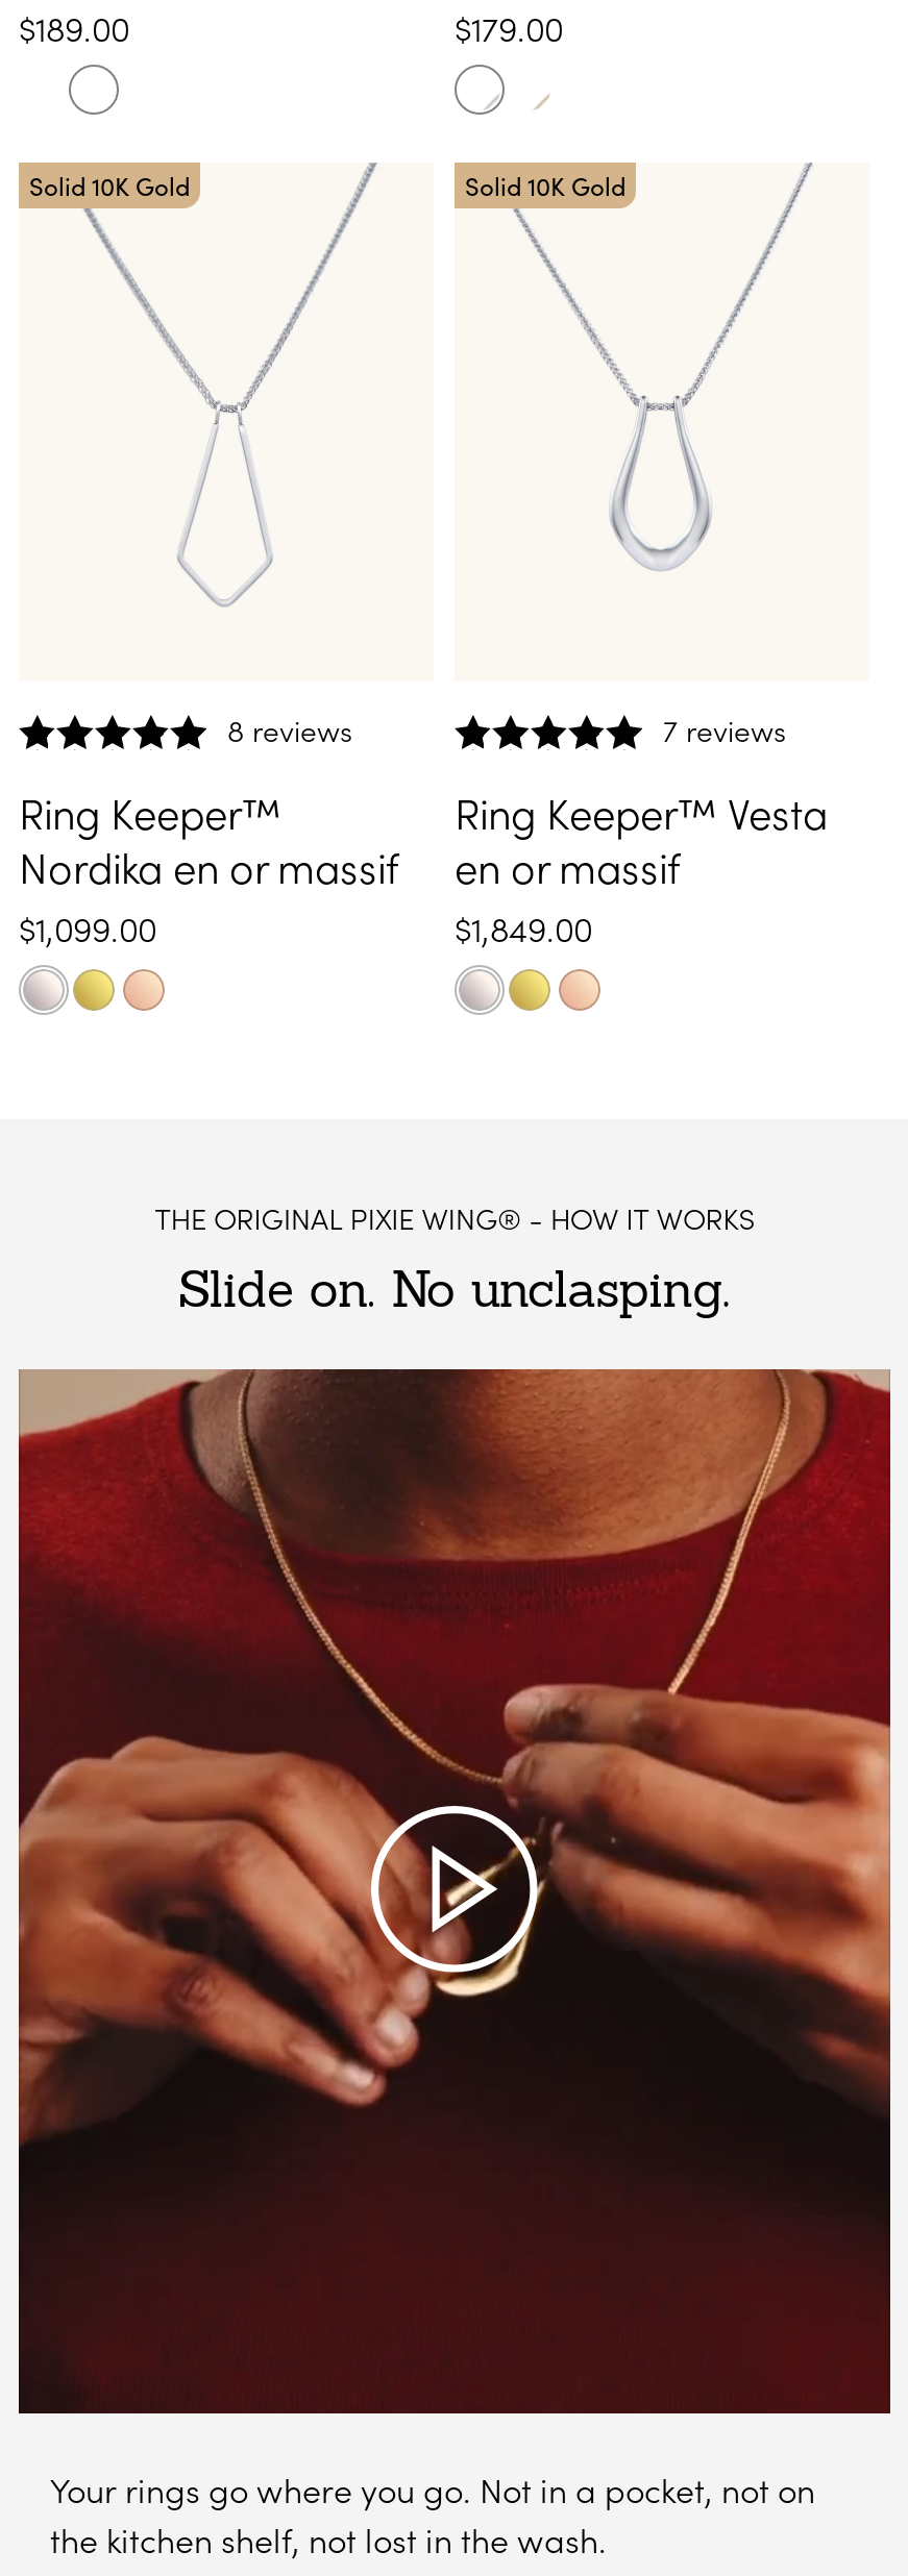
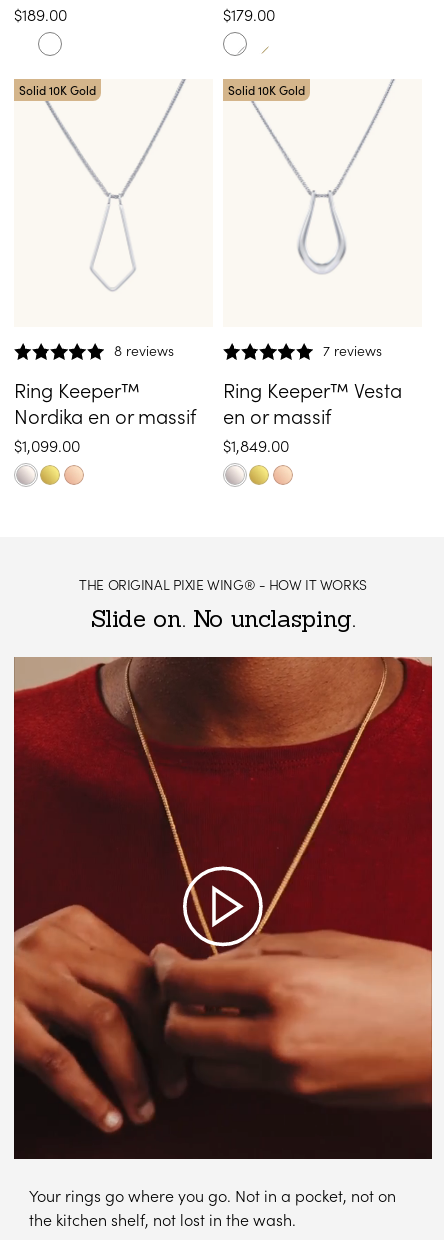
[17,1369,892,2413] [image] -> [13,657,433,1159] [image]

